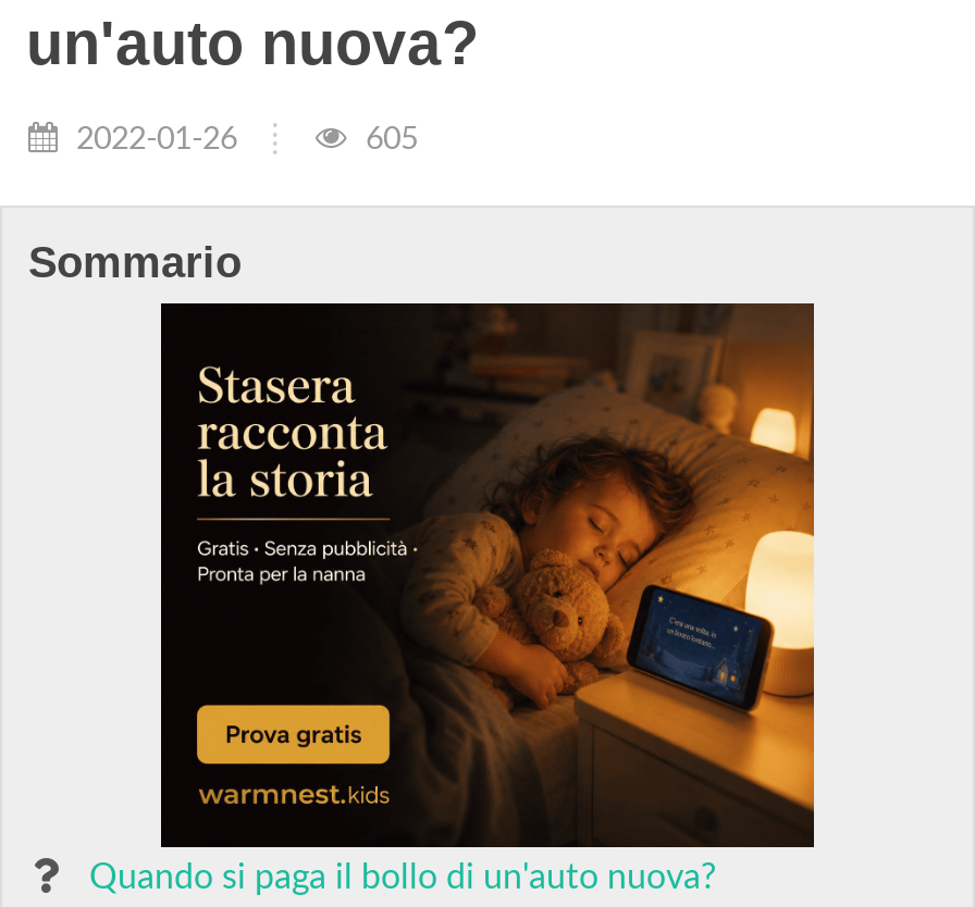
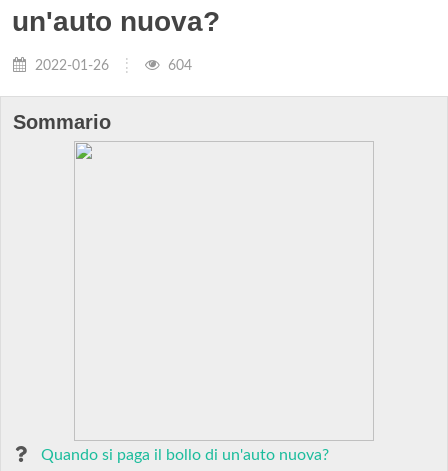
[357,123,418,156] 605 -> [164,58,192,73] 604
[159,301,816,847] [image] -> none

